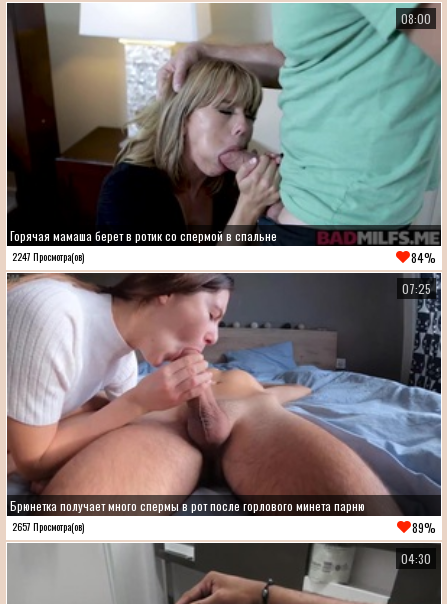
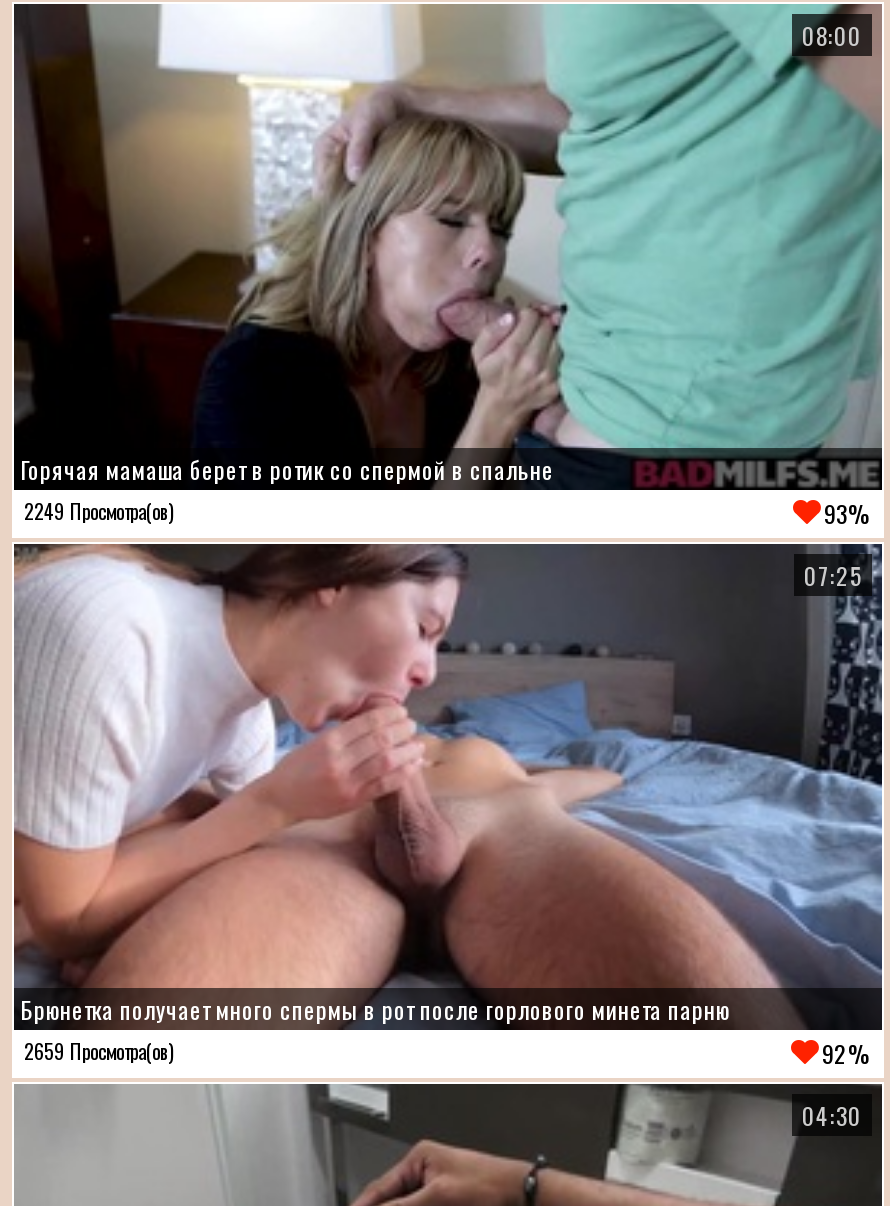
[12,249,84,264] 2247 Просмотра(ов) -> [24,496,172,526] 2249 Просмотра(ов)
[411,249,436,266] 84% -> [824,495,872,529] 93%
[12,519,84,534] 2657 Просмотра(ов) -> [24,1036,172,1066] 2659 Просмотра(ов)
[412,519,436,536] 89% -> [822,1035,872,1069] 92%

